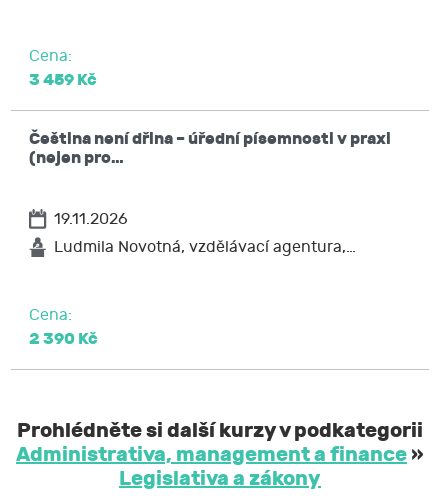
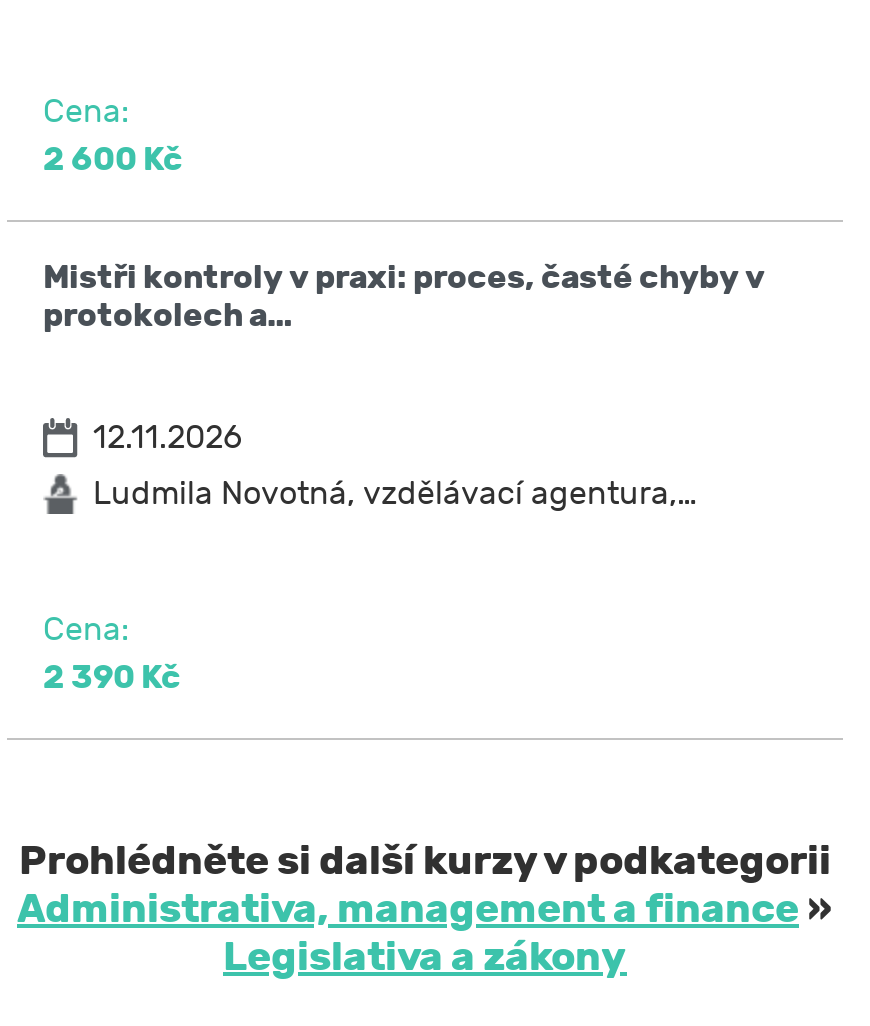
[29,70,97,89] 3 459 Kč -> [43,140,183,178] 2 600 Kč
[29,129,391,167] Čeština není dřina – úřední písemnosti v praxi | (nejen pro… -> [43,258,765,334] Mistři kontroly v praxi: proces, časté chyby v | protokolech a…
[54,210,128,228] 19.11.2026 -> [93,420,243,456] 12.11.2026

